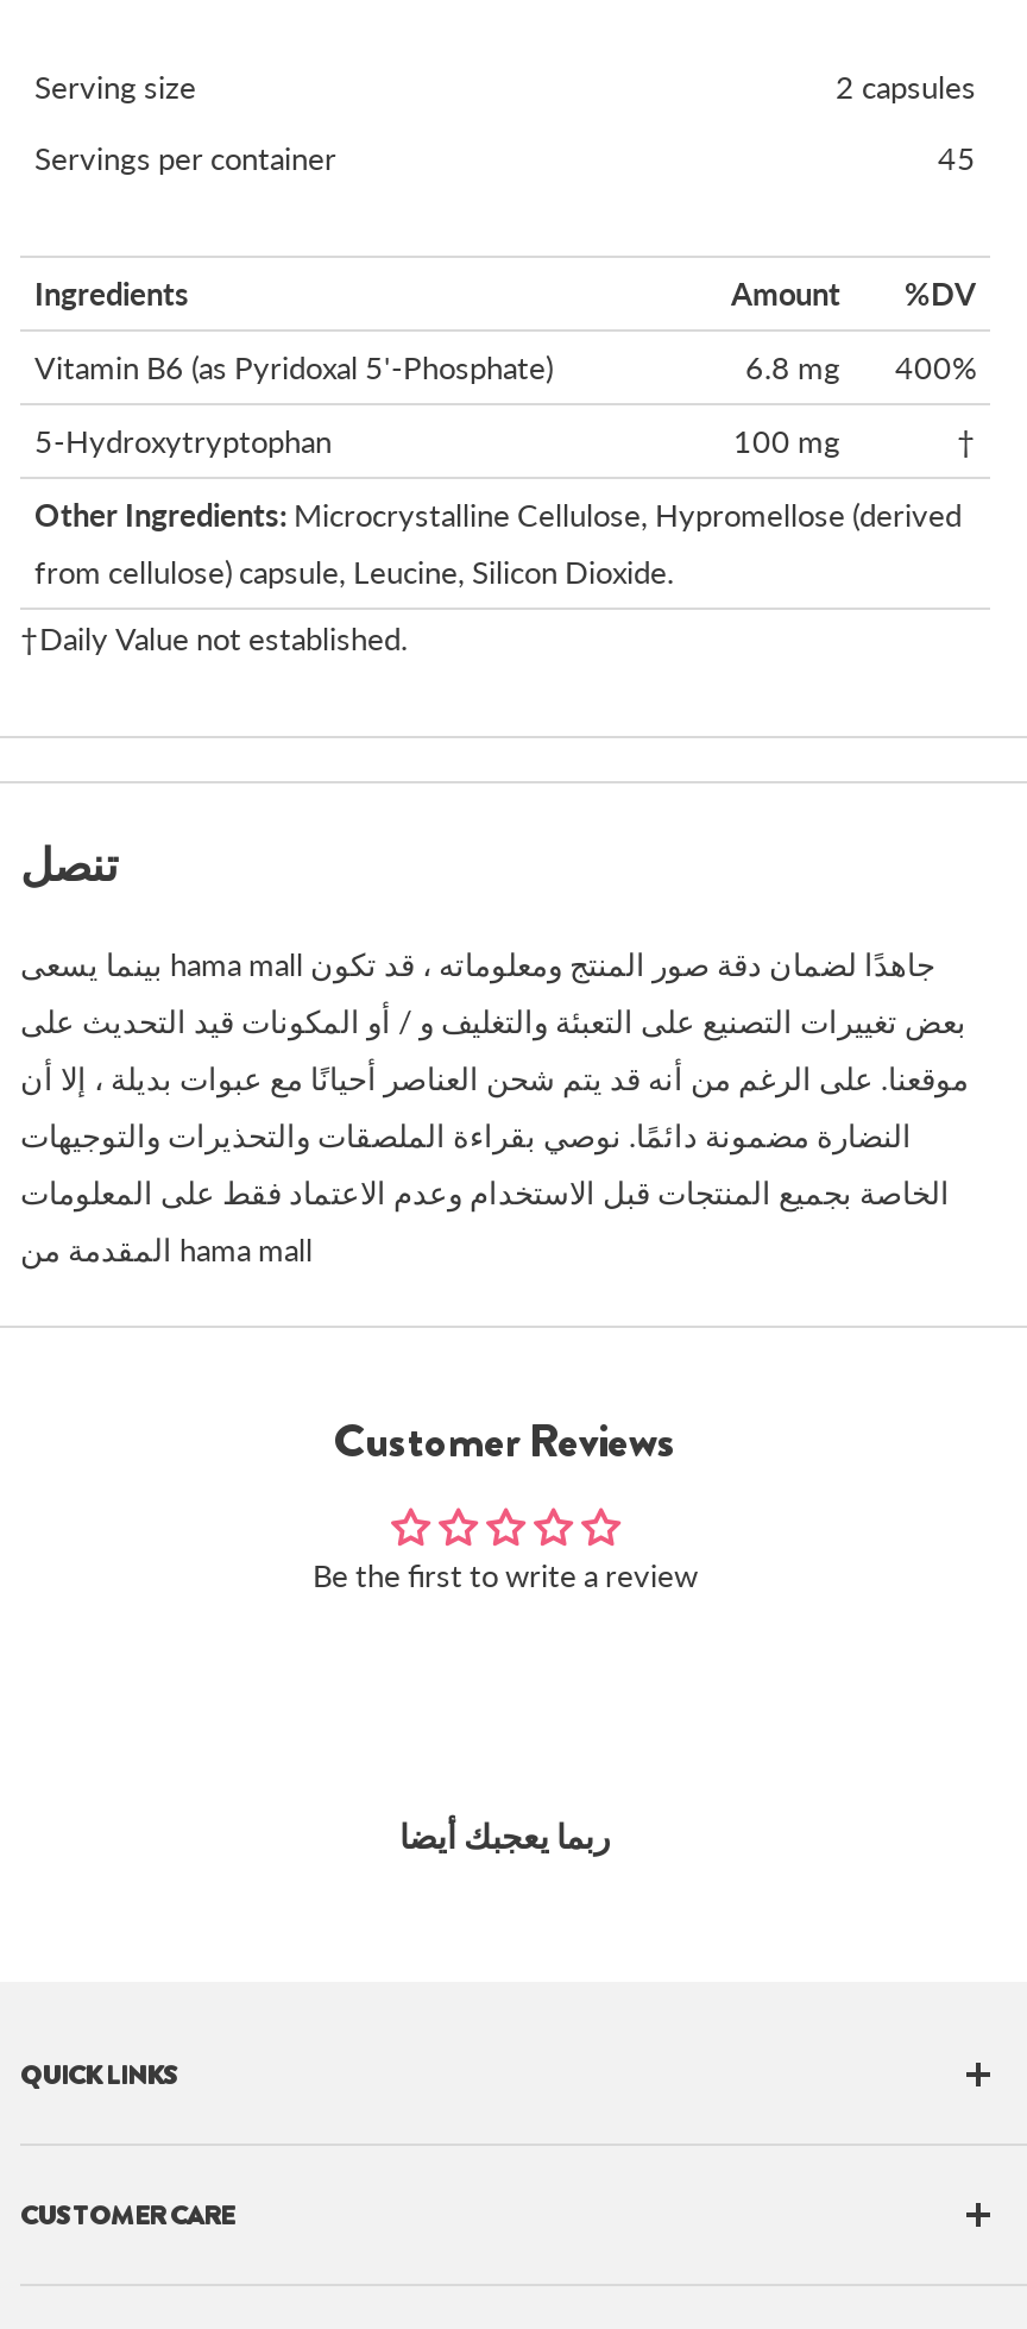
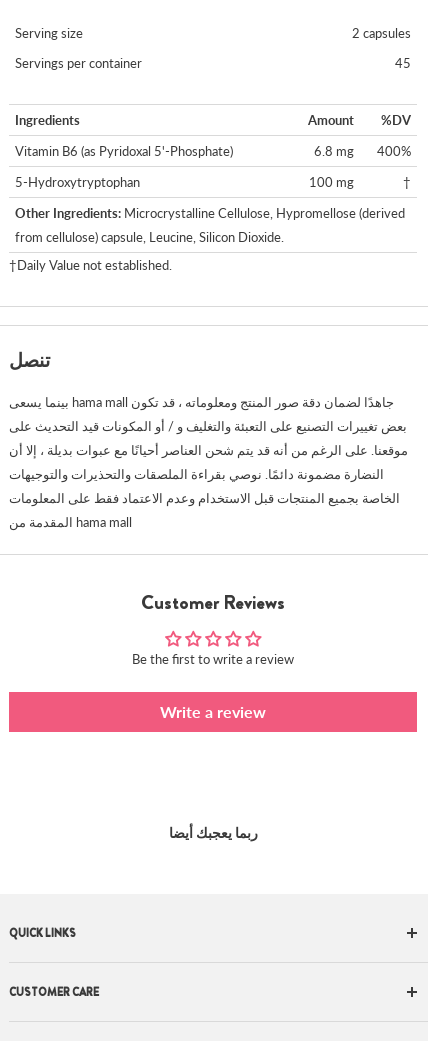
none -> [160,702,266,721] Write a review

